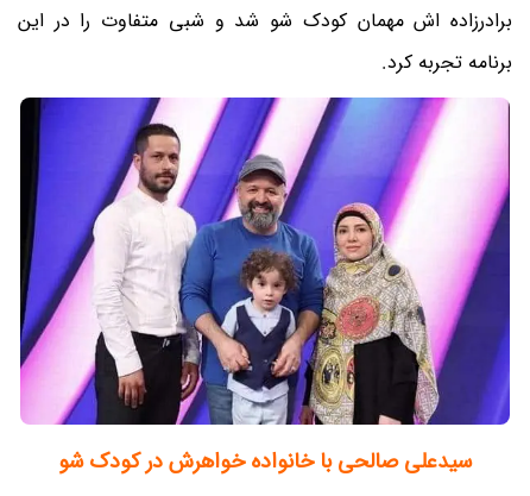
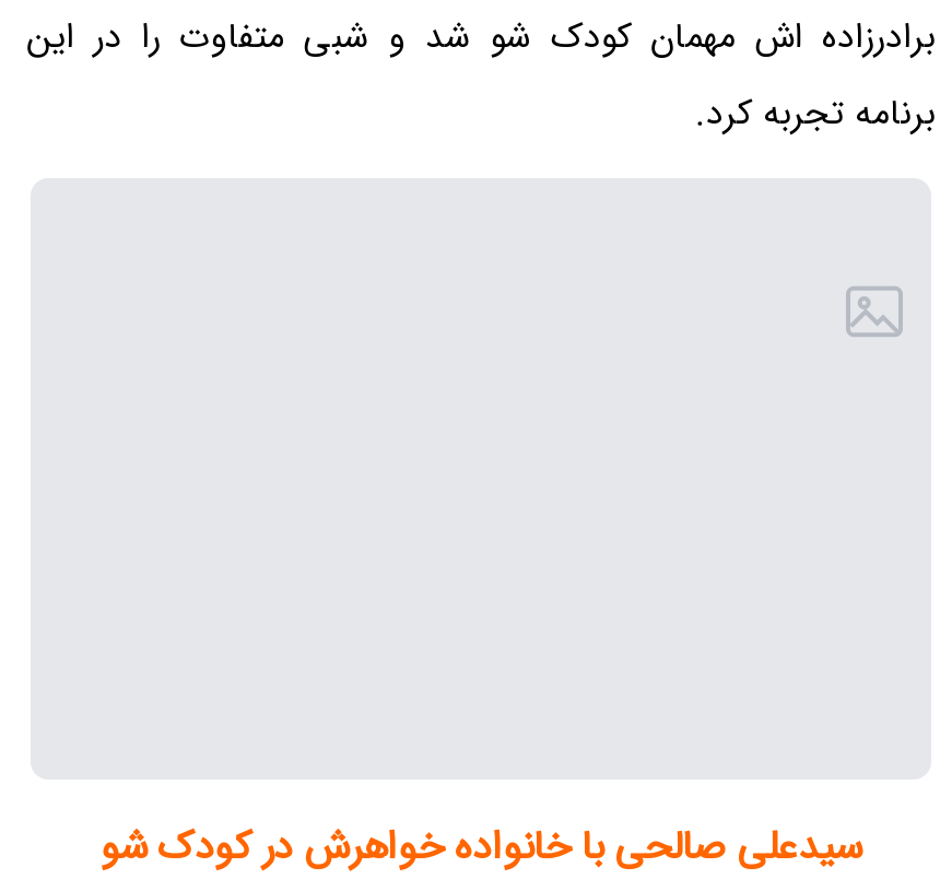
[19,96,511,426] [image] -> none

